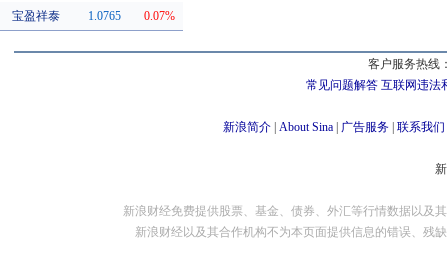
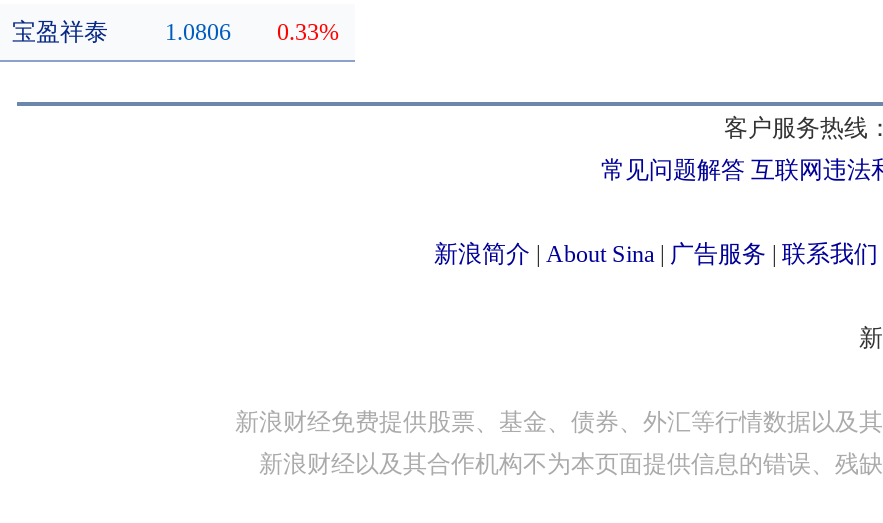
[88,9,121,23] 1.0765 -> [165,18,231,46] 1.0806
[144,9,175,23] 0.07% -> [277,18,339,46] 0.33%

